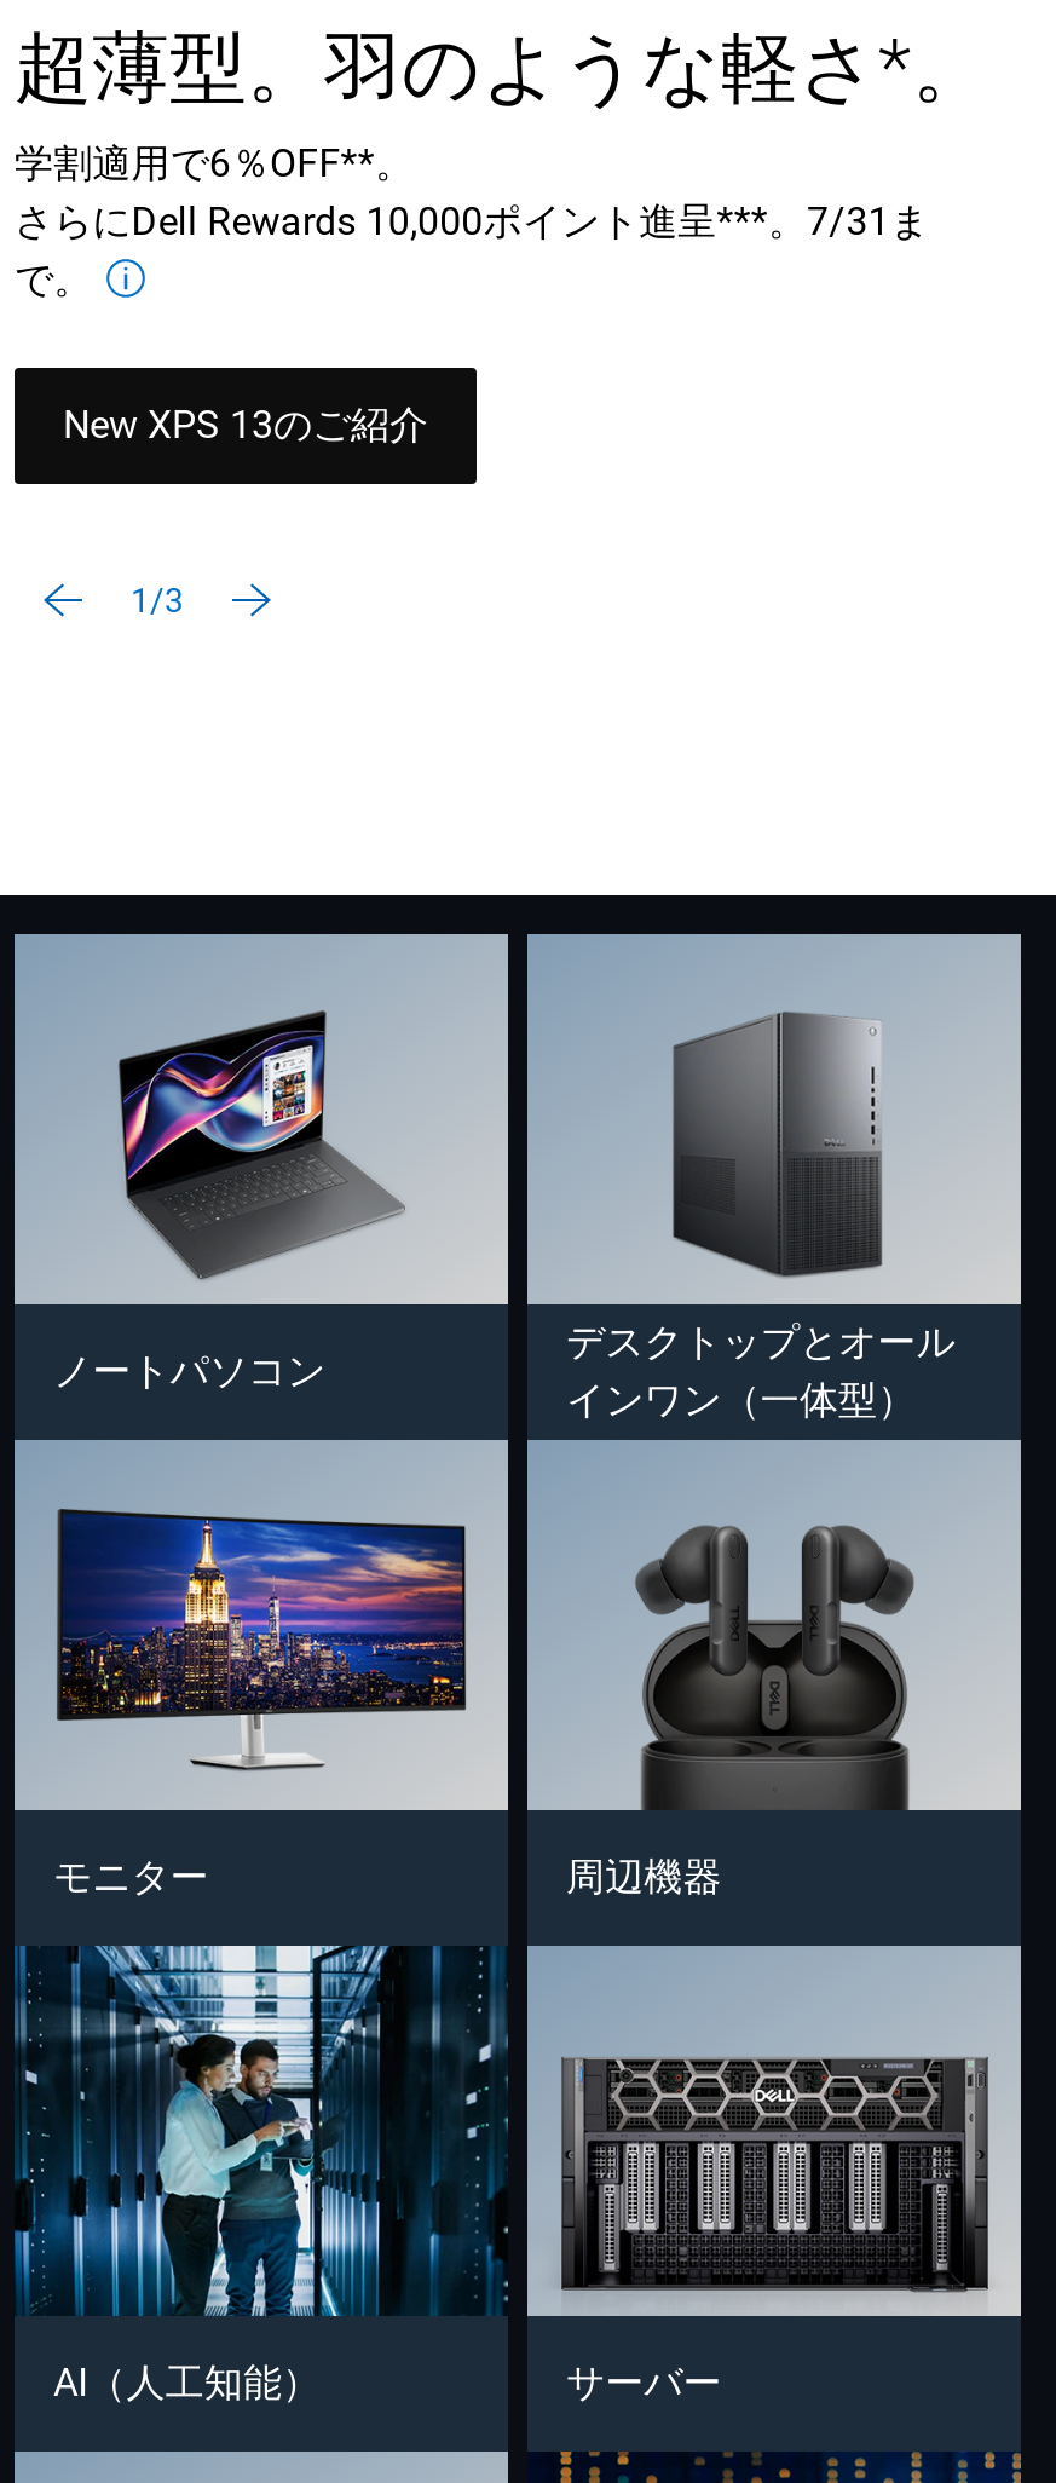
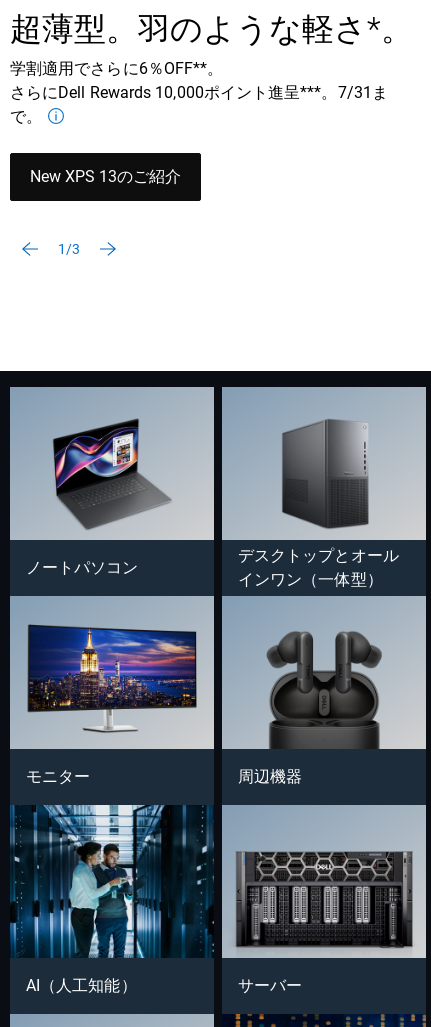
[15,140,414,186] 学割適用で6％OFF**。 -> [10,59,223,78] 学割適用でさらに6％OFF**。

